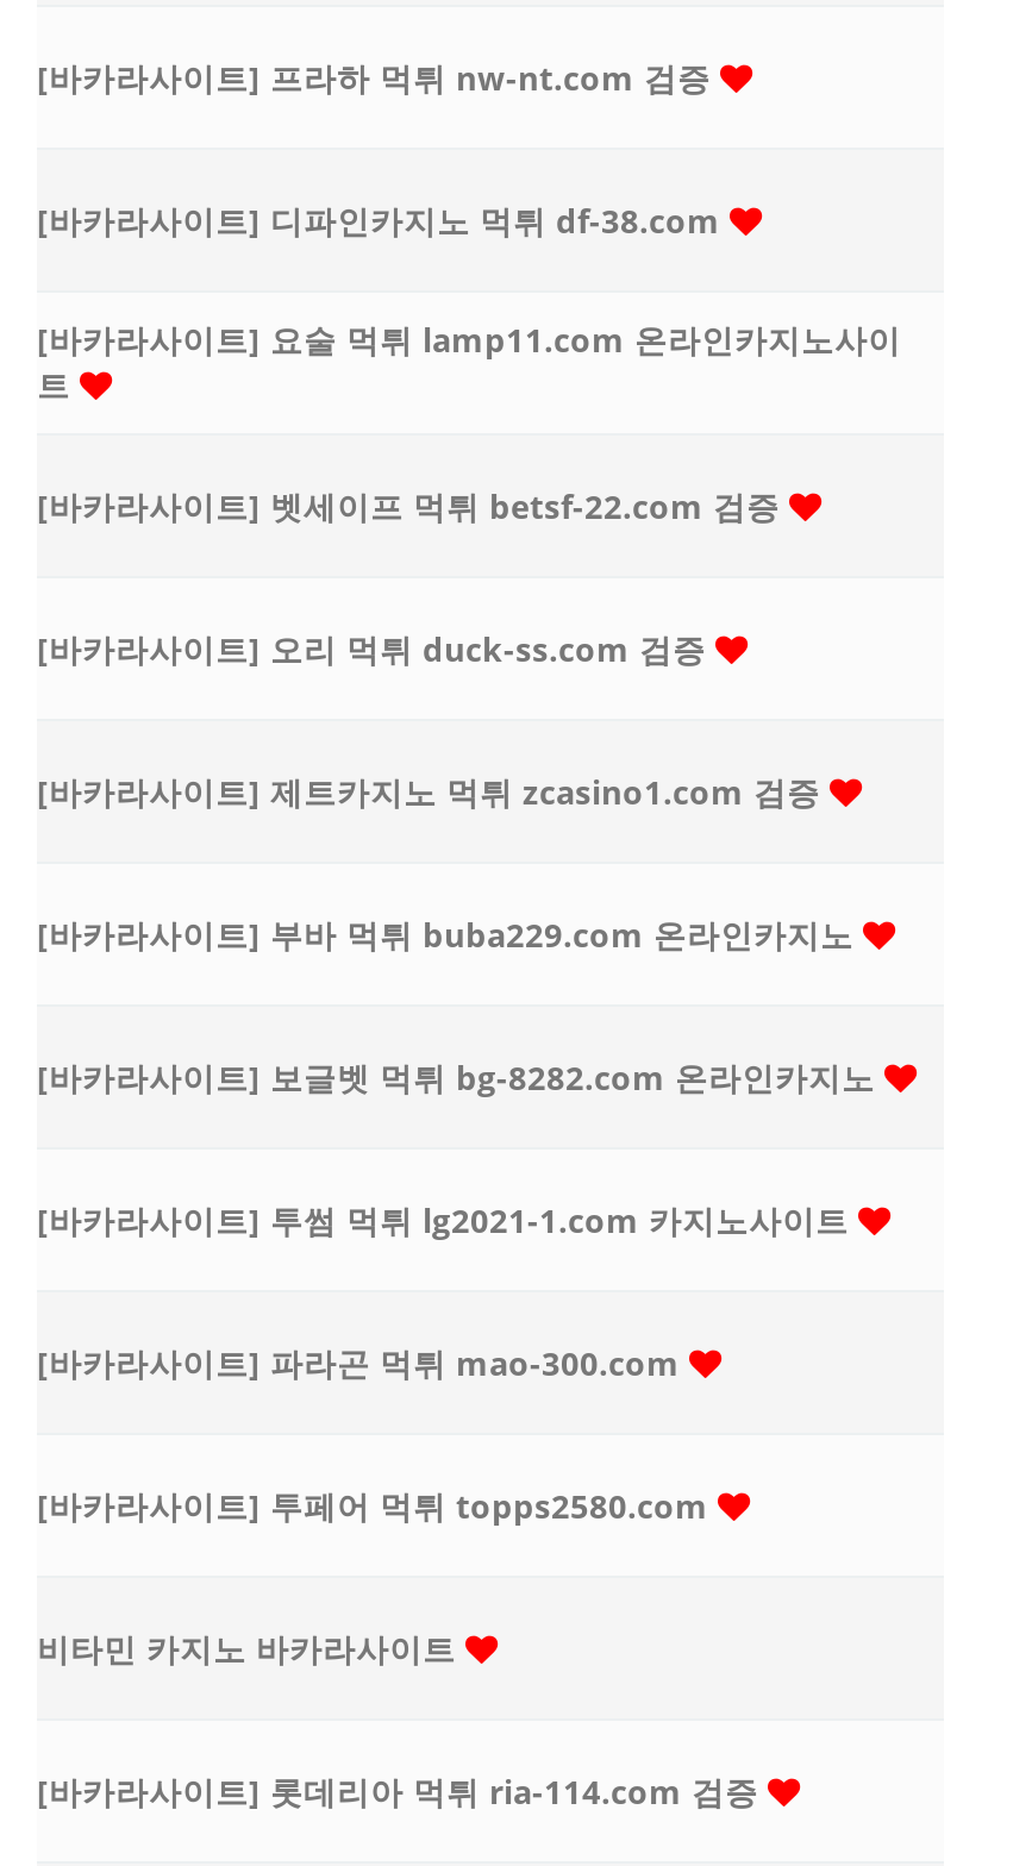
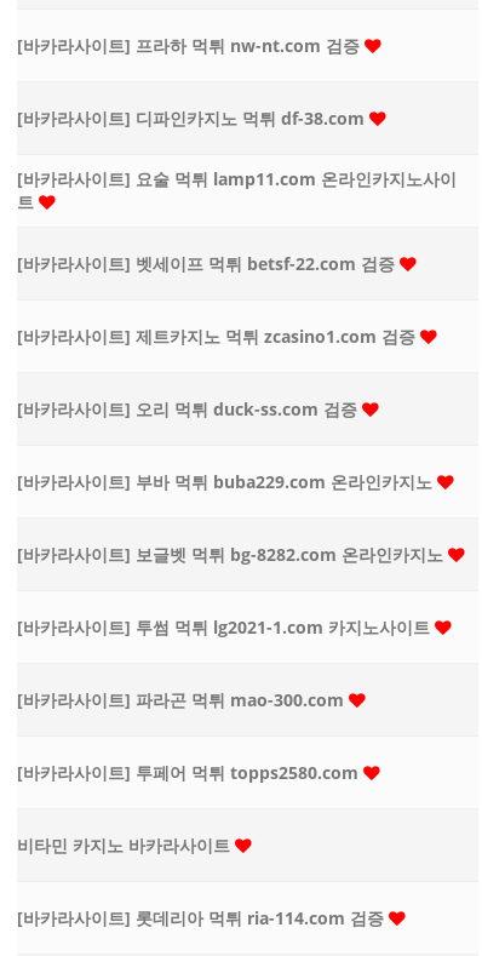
moved [37,626,715,671] -> [17,397,362,420]: [바카라사이트] 오리 먹튀 duck-ss.com 검증
moved [37,769,830,814] -> [17,325,420,348]: [바카라사이트] 제트카지노 먹튀 zcasino1.com 검증

